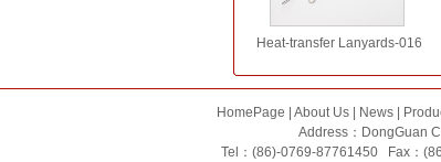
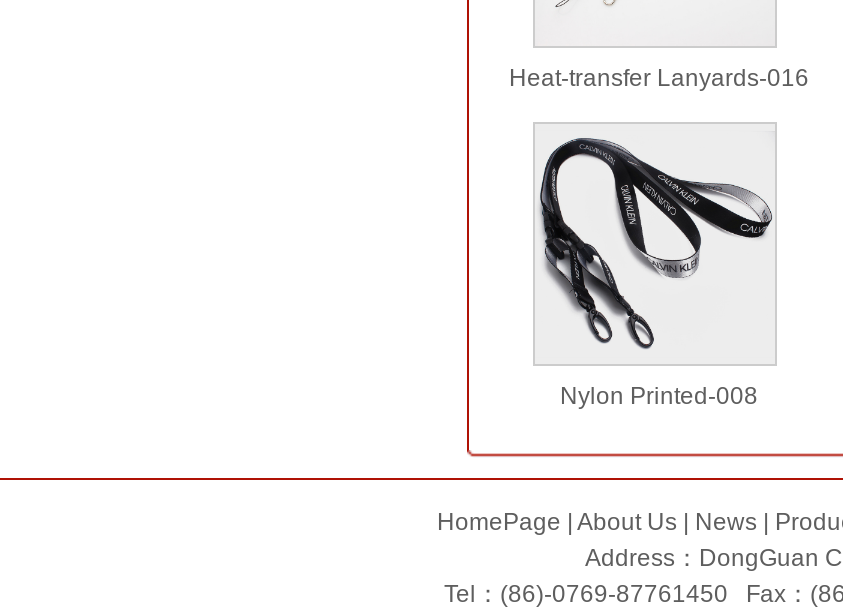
none -> [539,136,773,410] [image] | Nylon Printed-008

